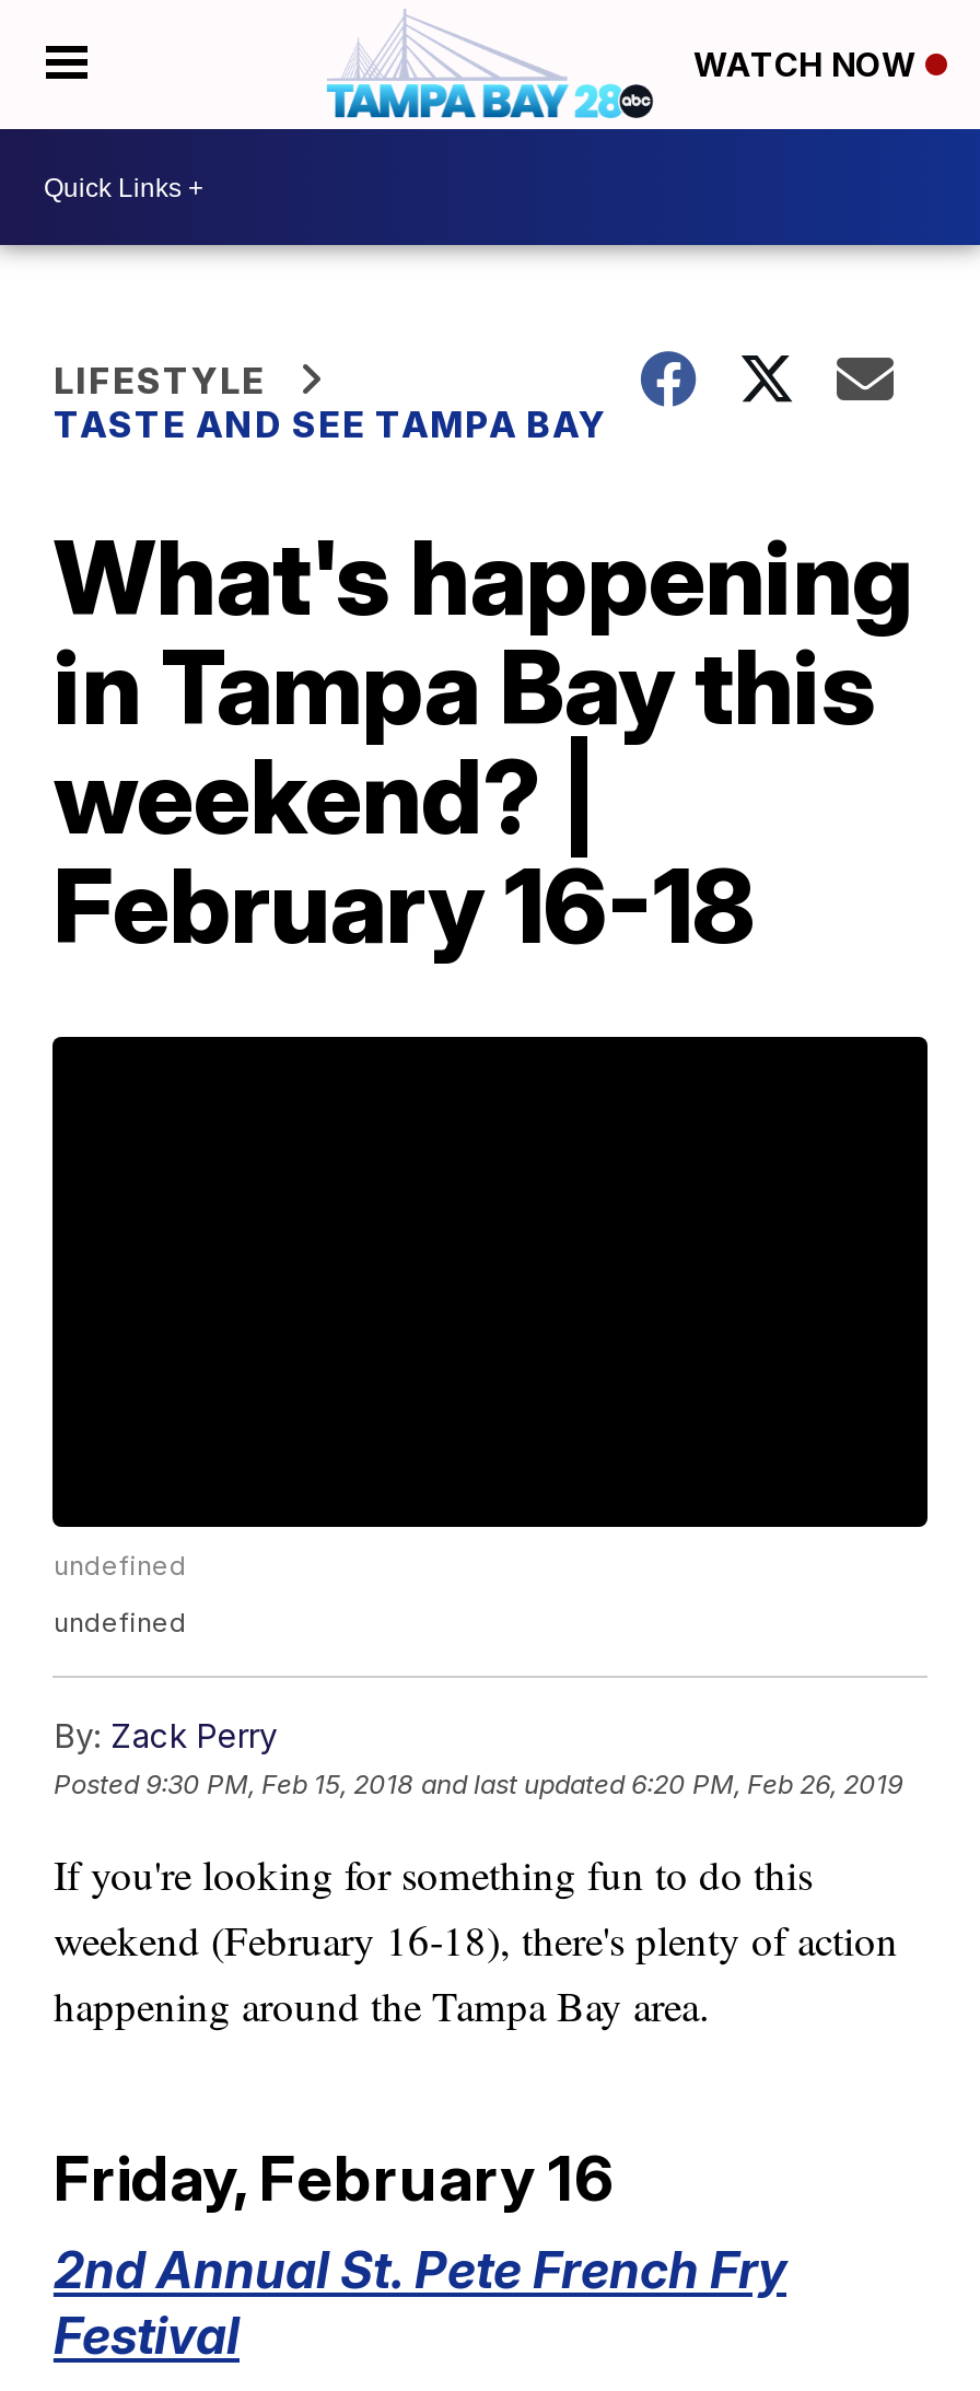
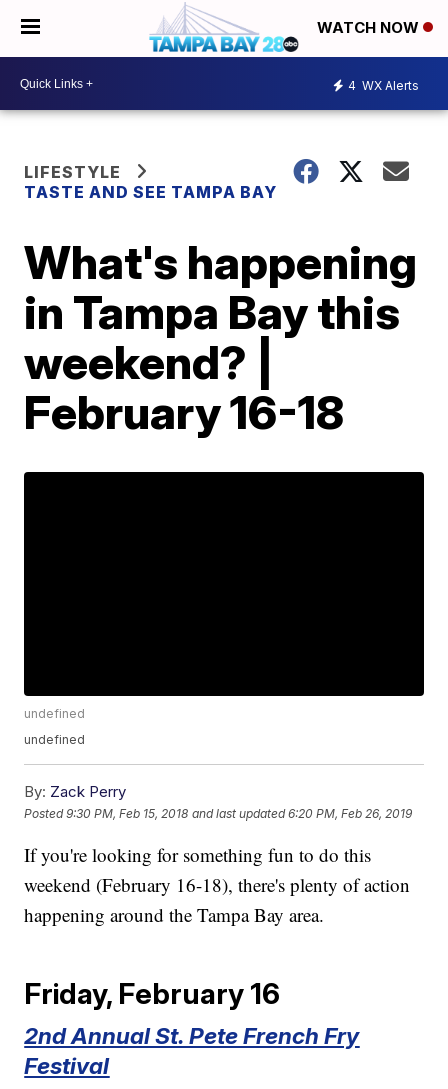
none -> [348,77,419,92] 4 WX Alerts

